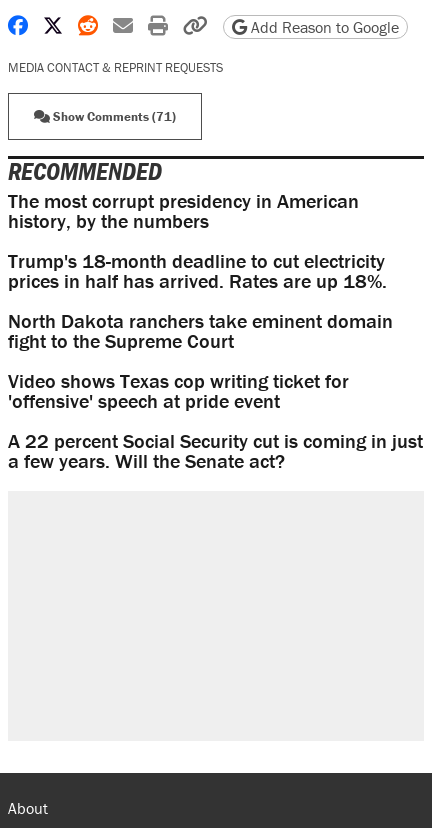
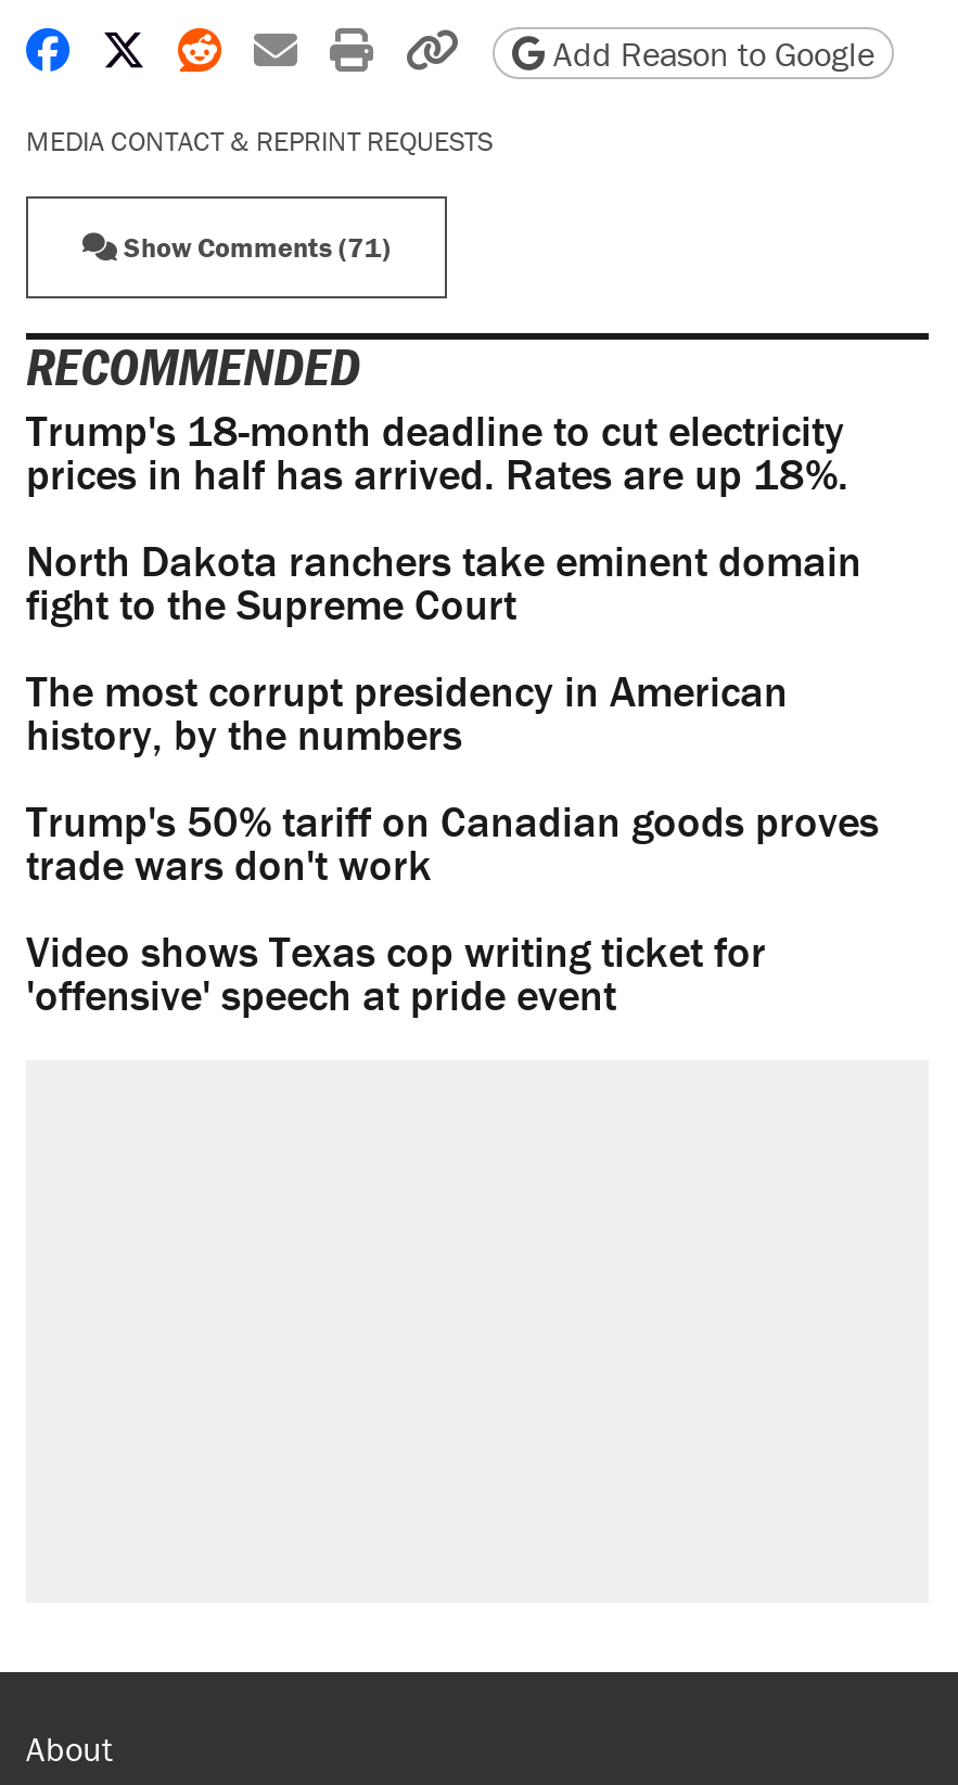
moved [8,188,359,233] -> [26,664,788,762]: The most corrupt presidency in American | history, by the numbers
moved [8,248,393,353] -> [26,403,861,631]: Trump's 18-month deadline to cut electricity | prices in half has arrived. Rates are up 18%. | North Dakota ranchers take eminent domain | fight to the Supreme Court
none -> [26,794,879,892] Trump's 50% tariff on Canadian goods proves | trade wars don't work
moved [8,368,349,413] -> [26,924,766,1022]: Video shows Texas cop writing ticket for | 'offensive' speech at pride event
[8,428,423,473] A 22 percent Social Security cut is coming in just | a few years. Will the Senate act? -> none

